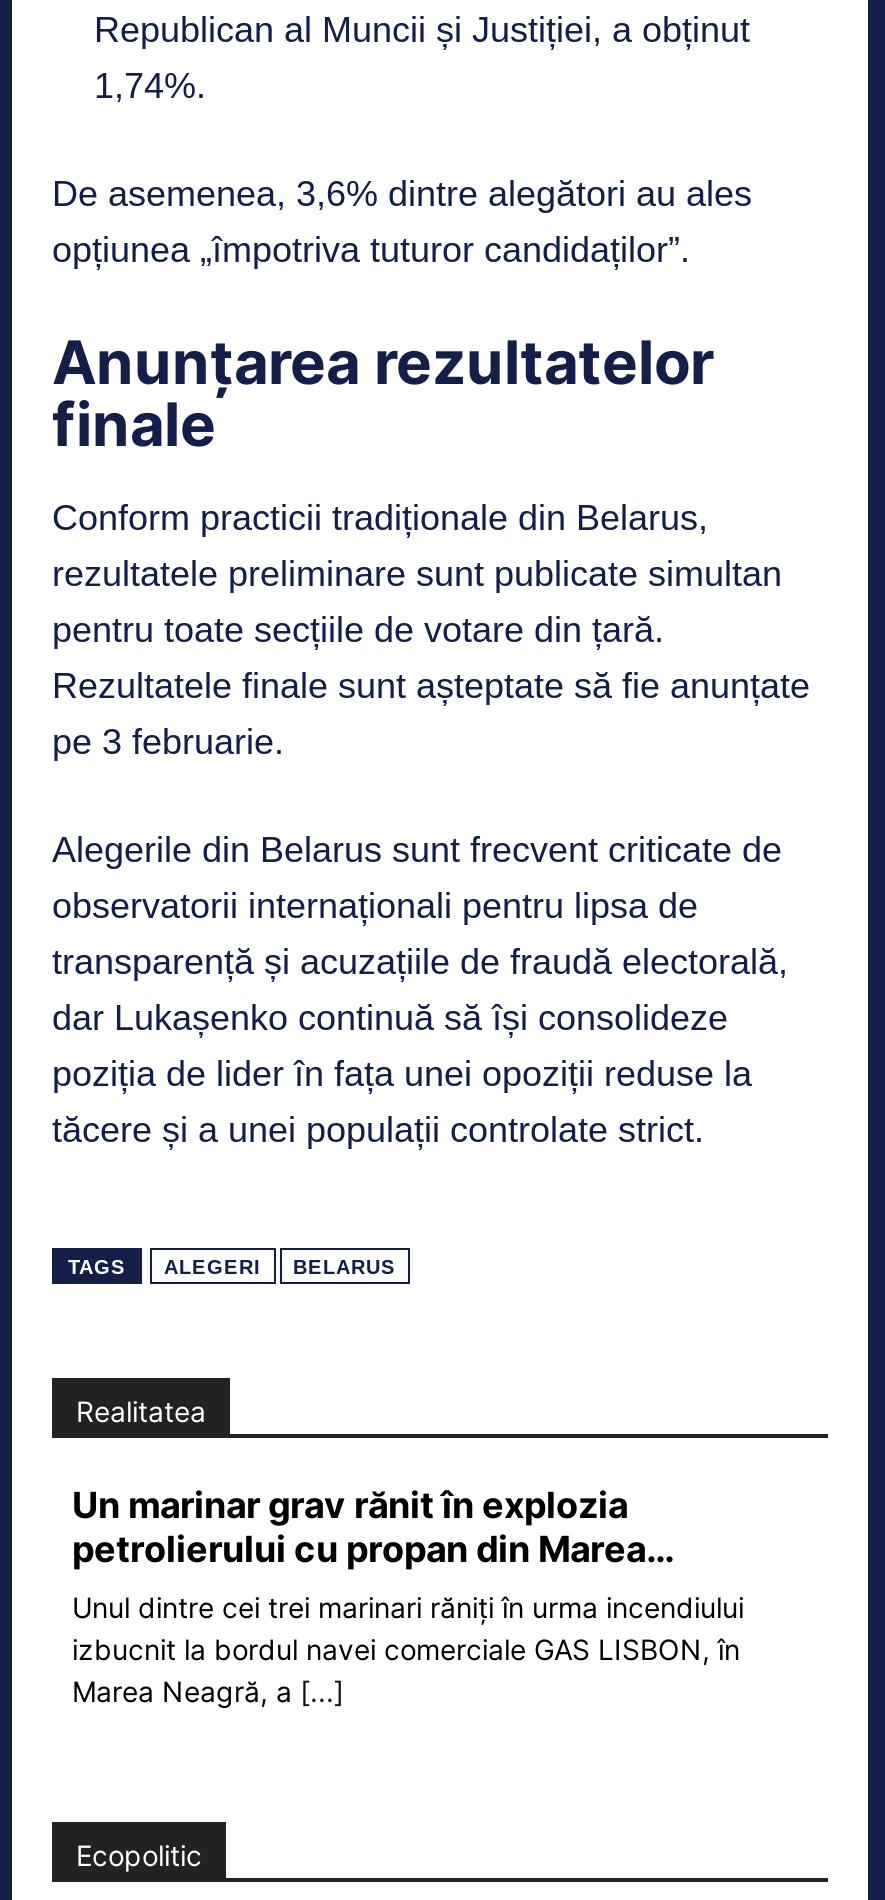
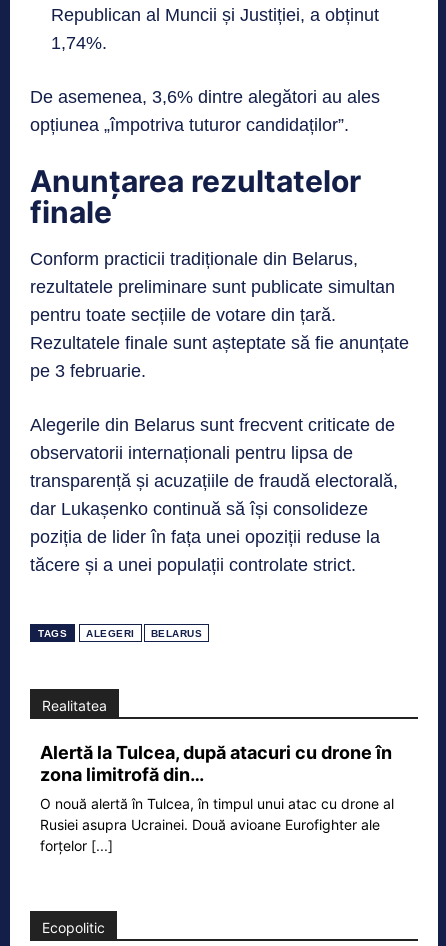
[72,1485,674,1571] Un marinar grav rănit în explozia | petrolierului cu propan din Marea… -> [40,742,392,785] Alertă la Tulcea, după atacuri cu drone în | zona limitrofă din…
[72,1591,744,1709] Unul dintre cei trei marinari răniți în urma incendiului | izbucnit la bordul navei comerciale GAS LISBON, în | Marea Neagră, a [...] -> [40,795,394,854] O nouă alertă în Tulcea, în timpul unui atac cu drone al | Rusiei asupra Ucrainei. Două avioane Eurofighter ale | forțelor [...]

